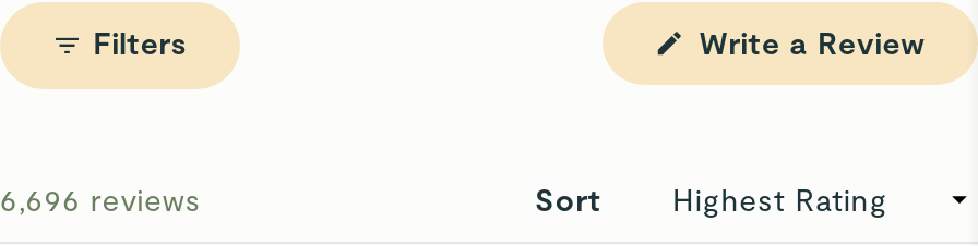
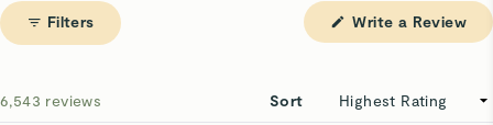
[0,180,201,217] 6,696 reviews -> [0,91,101,109] 6,543 reviews

